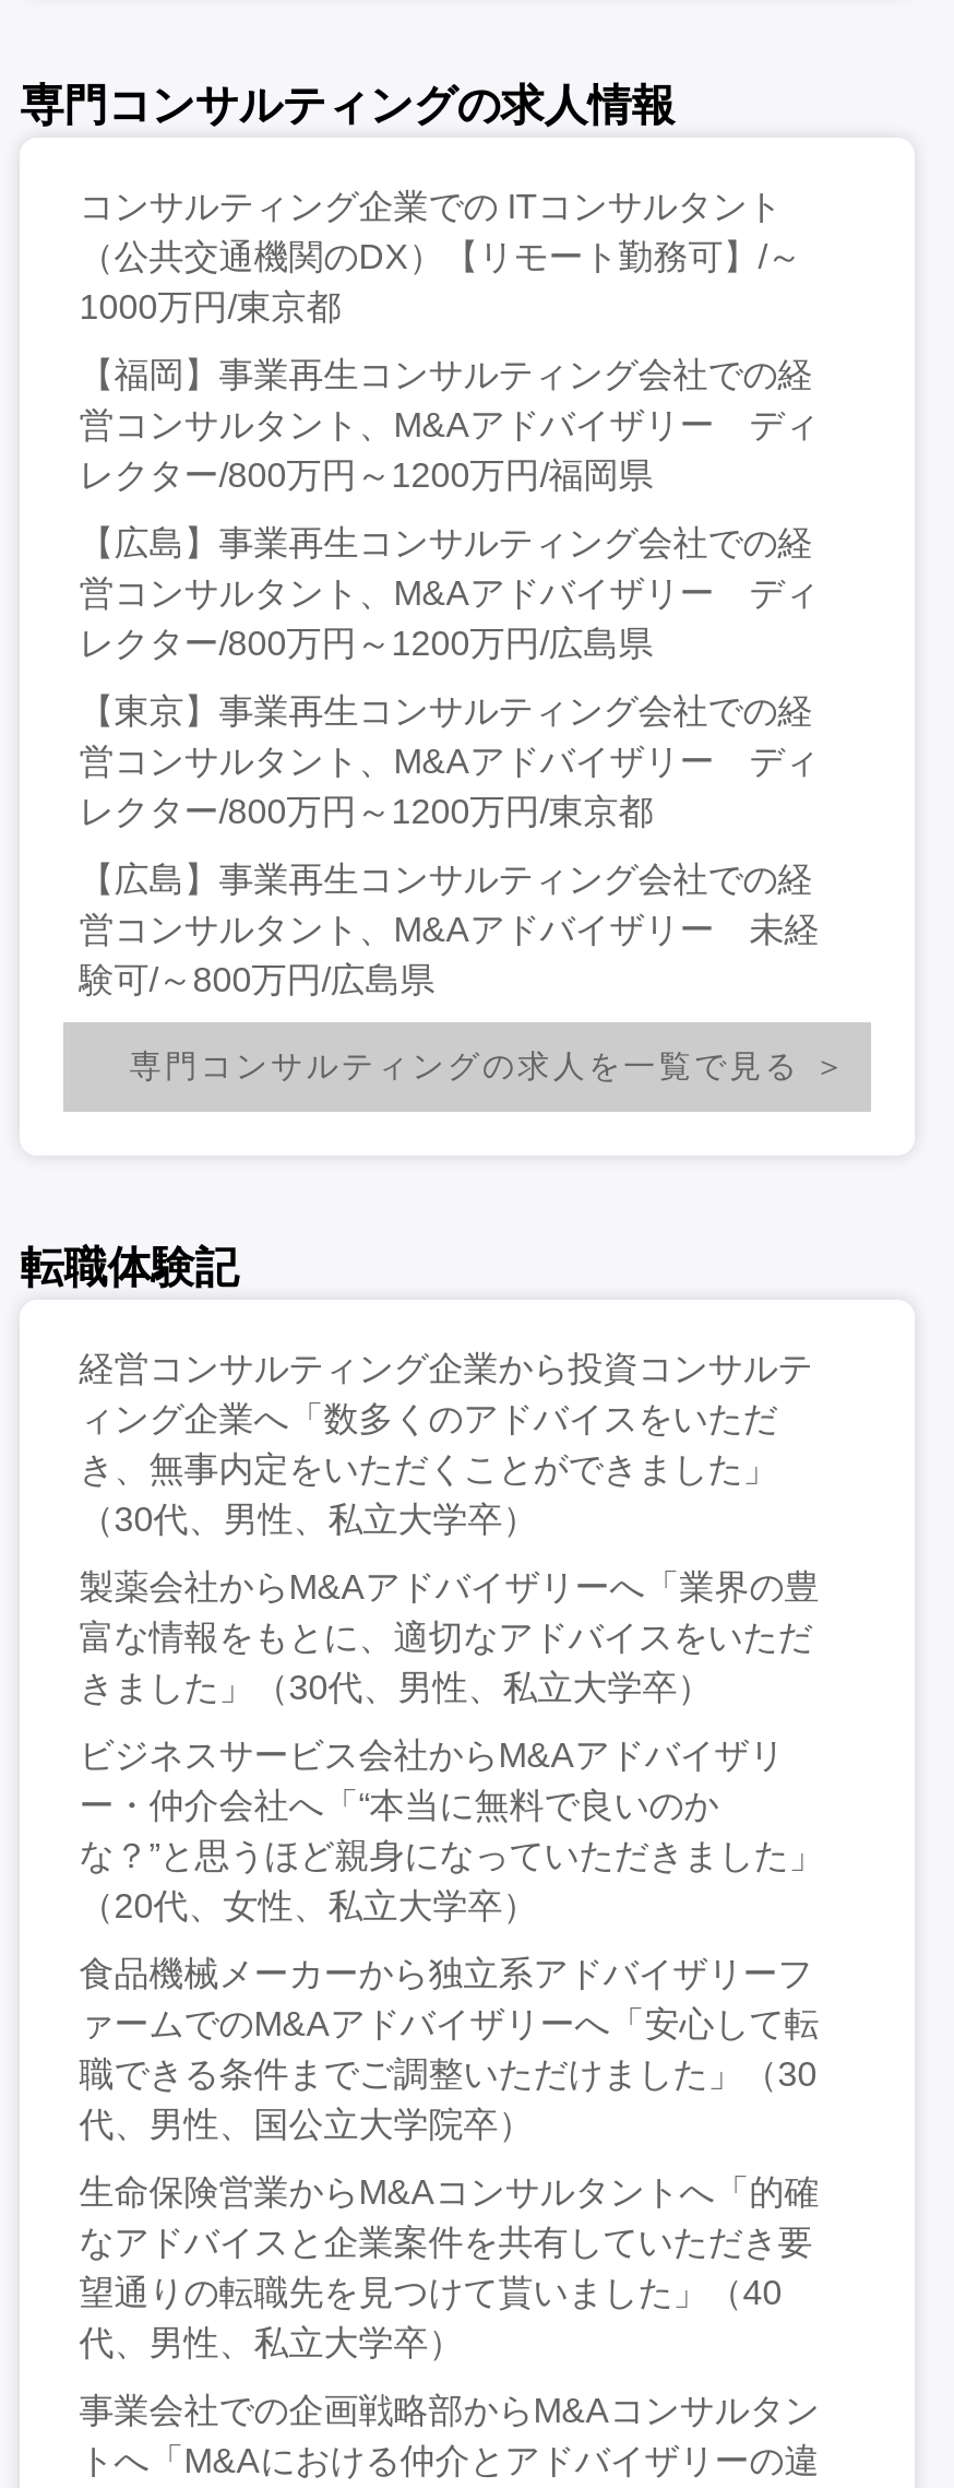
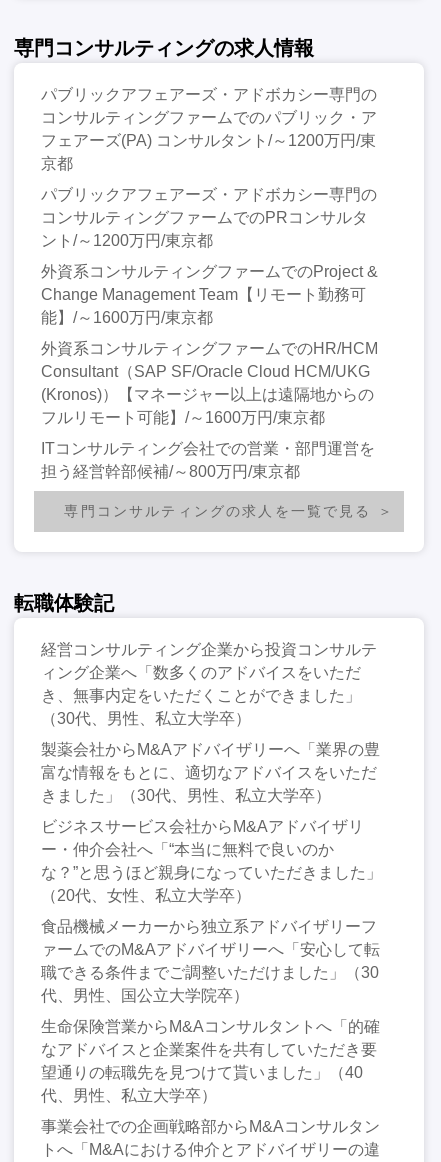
[79,187,802,325] コンサルティング企業での ITコンサルタント | （公共交通機関のDX）【リモート勤務可】/～ | 1000万円/東京都 -> [41,86,377,172] パブリックアフェアーズ・アドボカシー専門の | コンサルティングファームでのパブリック・ア | フェアーズ(PA) コンサルタント/～1200万円/東 | 京都
[79,356,819,493] 【福岡】事業再生コンサルティング会社での経 | 営コンサルタント、M&Aアドバイザリー ディ | レクター/800万円～1200万円/福岡県 -> [41,186,377,249] パブリックアフェアーズ・アドボカシー専門の | コンサルティングファームでのPRコンサルタ | ント/～1200万円/東京都
[79,524,819,661] 【広島】事業再生コンサルティング会社での経 | 営コンサルタント、M&Aアドバイザリー ディ | レクター/800万円～1200万円/広島県 -> [41,263,378,326] 外資系コンサルティングファームでのProject & | Change Management Team【リモート勤務可 | 能】/～1600万円/東京都
[79,692,819,830] 【東京】事業再生コンサルティング会社での経 | 営コンサルタント、M&Aアドバイザリー ディ | レクター/800万円～1200万円/東京都 -> [41,340,378,426] 外資系コンサルティングファームでのHR/HCM | Consultant（SAP SF/Oracle Cloud HCM/UKG | (Kronos)）【マネージャー以上は遠隔地からの | フルリモート可能】/～1600万円/東京都
[79,860,819,998] 【広島】事業再生コンサルティング会社での経 | 営コンサルタント、M&Aアドバイザリー 未経 | 験可/～800万円/広島県 -> [41,440,375,480] ITコンサルティング会社での営業・部門運営を | 担う経営幹部候補/～800万円/東京都

